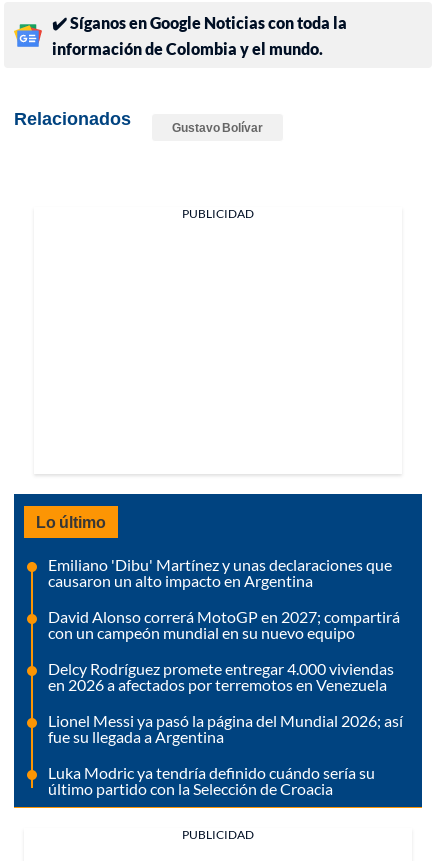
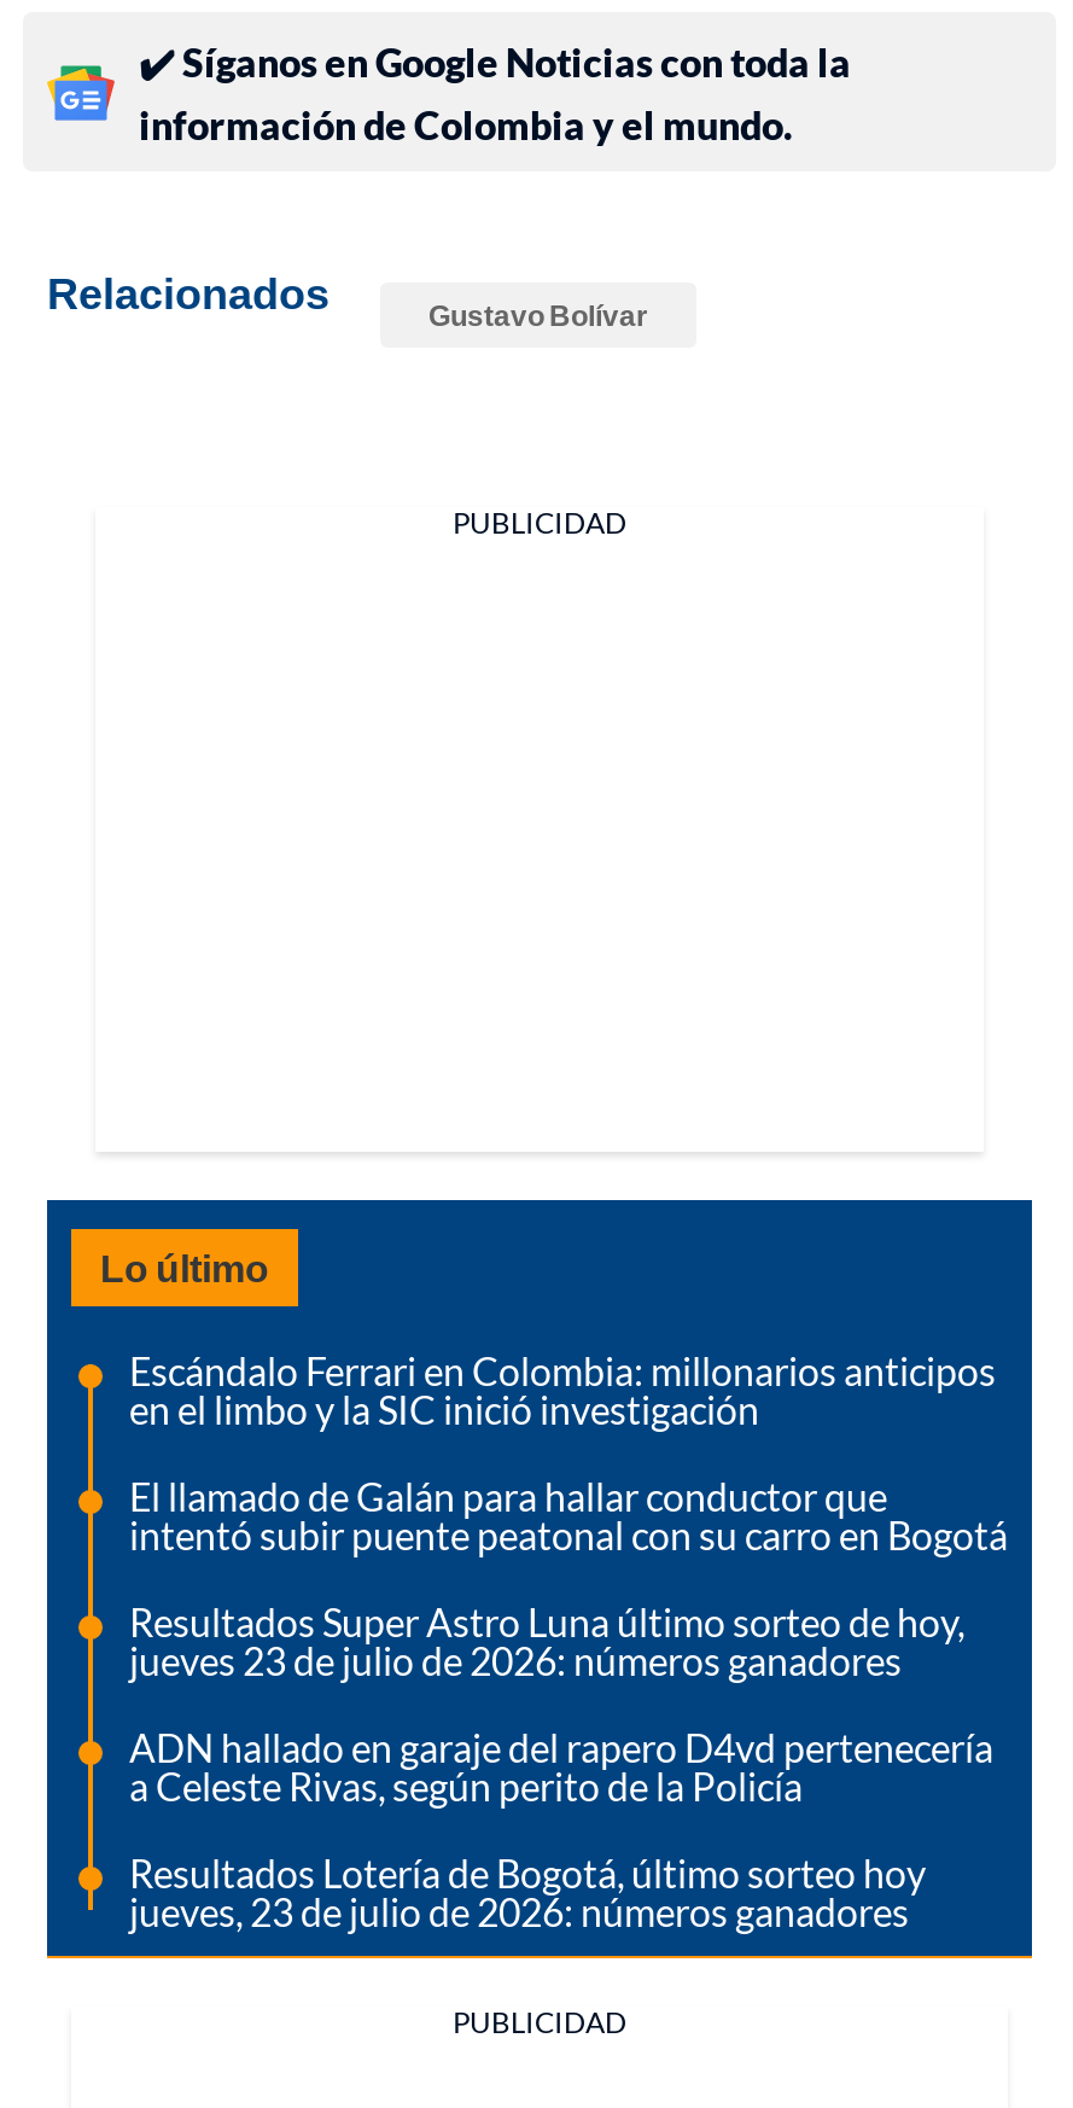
[48,555,392,590] Emiliano 'Dibu' Martínez y unas declaraciones que | causaron un alto impacto en Argentina -> [129,1348,996,1432] Escándalo Ferrari en Colombia: millonarios anticipos | en el limbo y la SIC inició investigación
[48,607,400,642] David Alonso correrá MotoGP en 2027; compartirá | con un campeón mundial en su nuevo equipo -> [129,1473,1008,1558] El llamado de Galán para hallar conductor que | intentó subir puente peatonal con su carro en Bogotá
[48,659,394,694] Delcy Rodríguez promete entregar 4.000 viviendas | en 2026 a afectados por terremotos en Venezuela -> [129,1599,964,1683] Resultados Super Astro Luna último sorteo de hoy, | jueves 23 de julio de 2026: números ganadores
[48,711,403,746] Lionel Messi ya pasó la página del Mundial 2026; así | fue su llegada a Argentina -> [129,1724,993,1809] ADN hallado en garaje del rapero D4vd pertenecería | a Celeste Rivas, según perito de la Policía
[48,763,375,798] Luka Modric ya tendría definido cuándo sería su | último partido con la Selección de Croacia -> [129,1850,926,1934] Resultados Lotería de Bogotá, último sorteo hoy | jueves, 23 de julio de 2026: números ganadores

